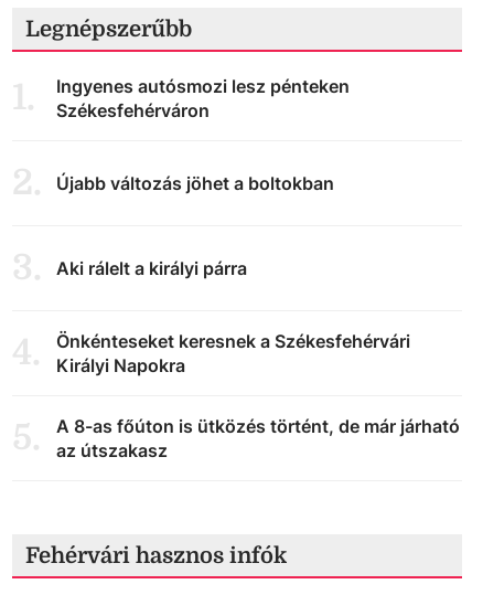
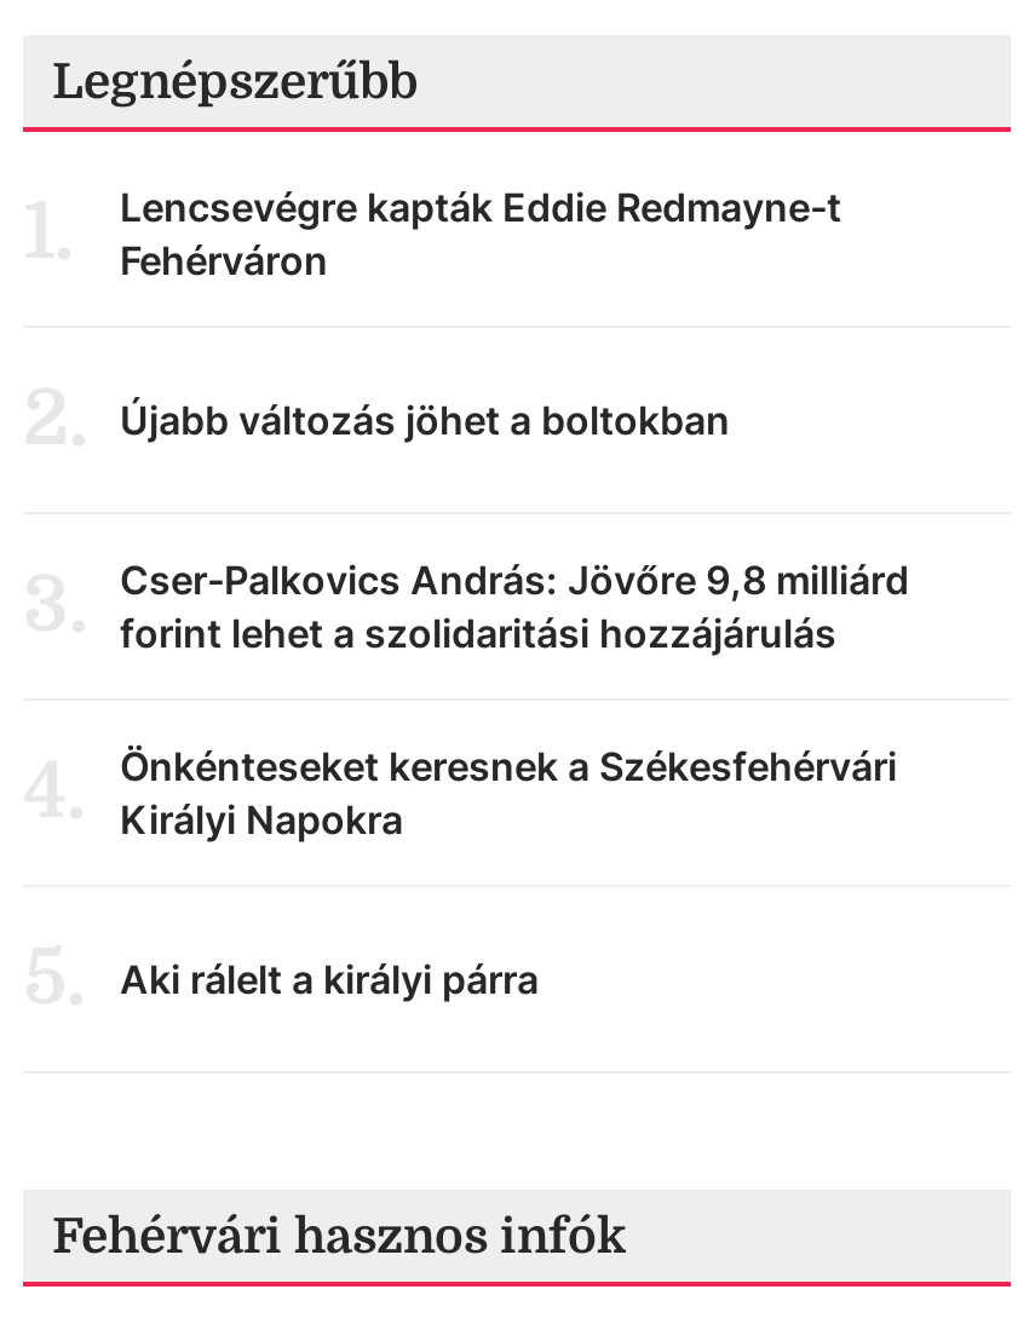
[56,75,350,122] Ingyenes autósmozi lesz pénteken | Székesfehérváron -> [120,183,841,285] Lencsevégre kapták Eddie Redmayne-t | Fehérváron
none -> [120,556,909,658] Cser-Palkovics András: Jövőre 9,8 milliárd | forint lehet a szolidaritási hozzájárulás
moved [56,258,247,280] -> [120,956,539,1004]: Aki rálelt a királyi párra
[56,415,460,462] A 8-as főúton is ütközés történt, de már járható | az útszakasz -> none

